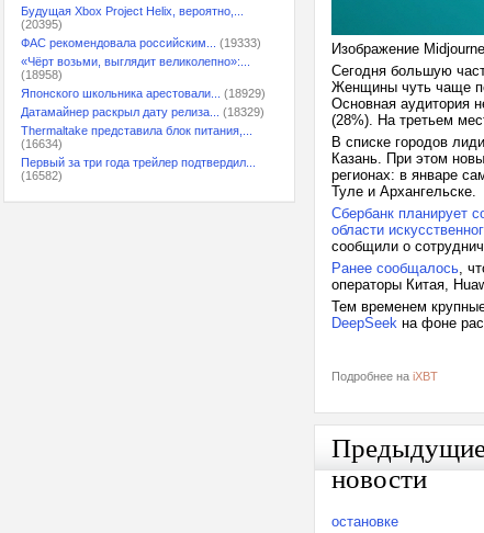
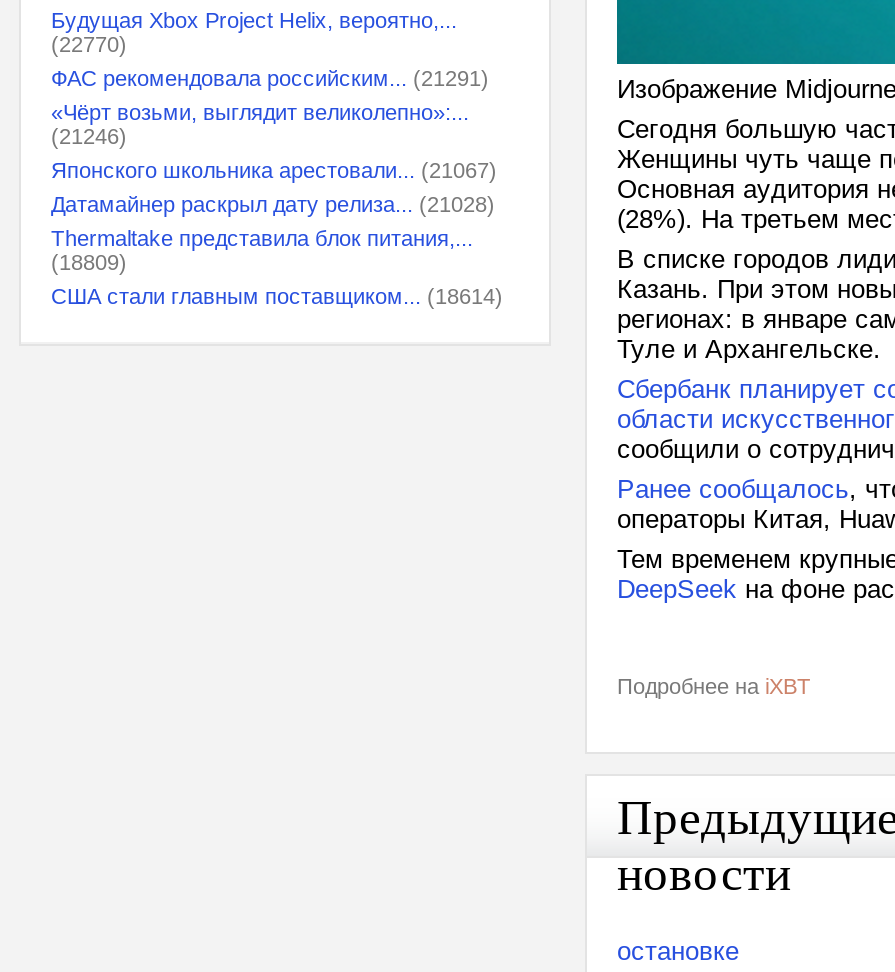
[21,18,63,31] (20395) -> [51,32,127,56] (22770)
[21,36,261,49] ФАС рекомендовала российским... (19333) -> [51,66,489,90] ФАС рекомендовала российским... (21291)
[21,68,63,81] (18958) -> [51,124,127,148] (21246)
[21,87,266,100] Японского школьника арестовали... (18929) -> [51,158,497,182] Японского школьника арестовали... (21067)
[21,105,264,118] Датамайнер раскрыл дату релиза... (18329) -> [51,192,495,216] Датамайнер раскрыл дату релиза... (21028)
[21,137,256,182] (16634) | Первый за три года трейлер подтвердил... | (16582) -> [51,250,503,308] (18809) | США стали главным поставщиком... (18614)

